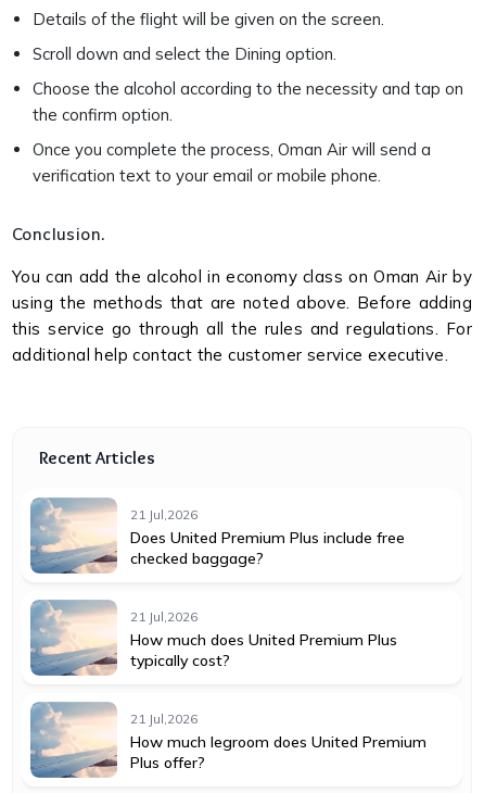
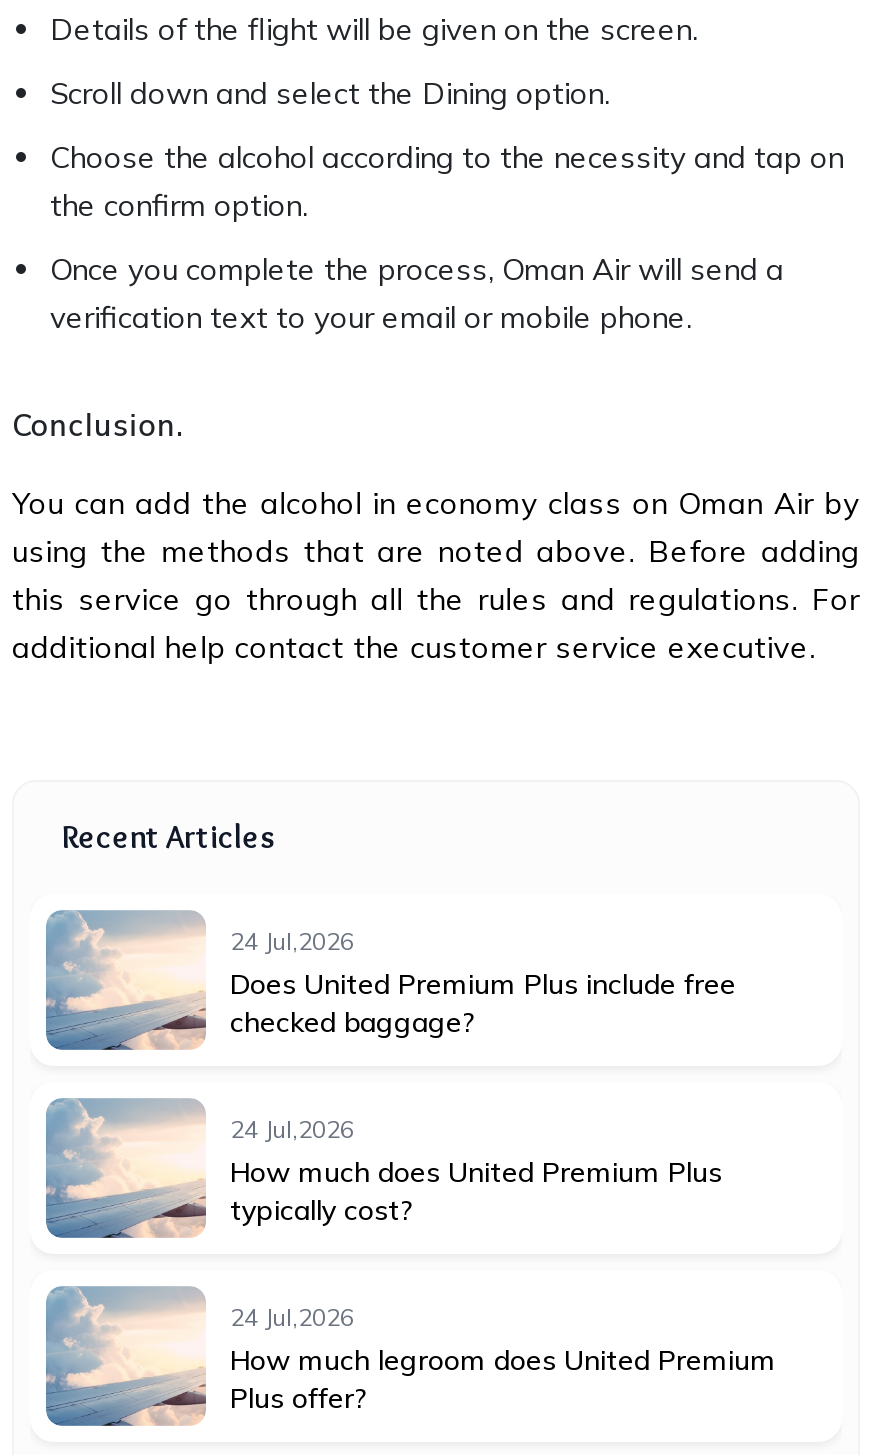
[130,506,198,522] 21 Jul,2026 -> [230,925,354,955] 24 Jul,2026
[130,608,198,624] 21 Jul,2026 -> [230,1113,354,1143] 24 Jul,2026
[130,710,198,726] 21 Jul,2026 -> [230,1301,354,1331] 24 Jul,2026

